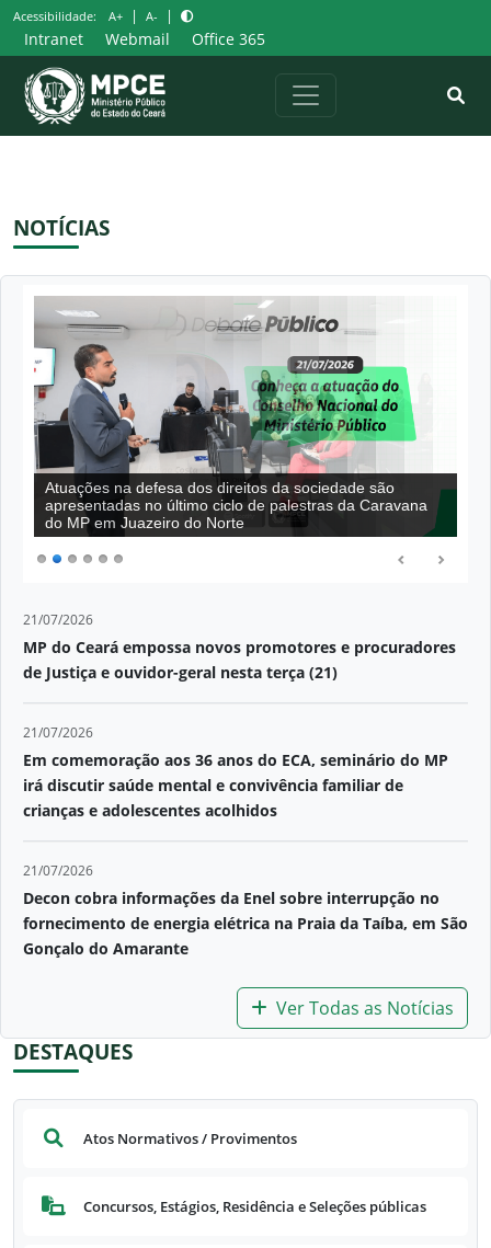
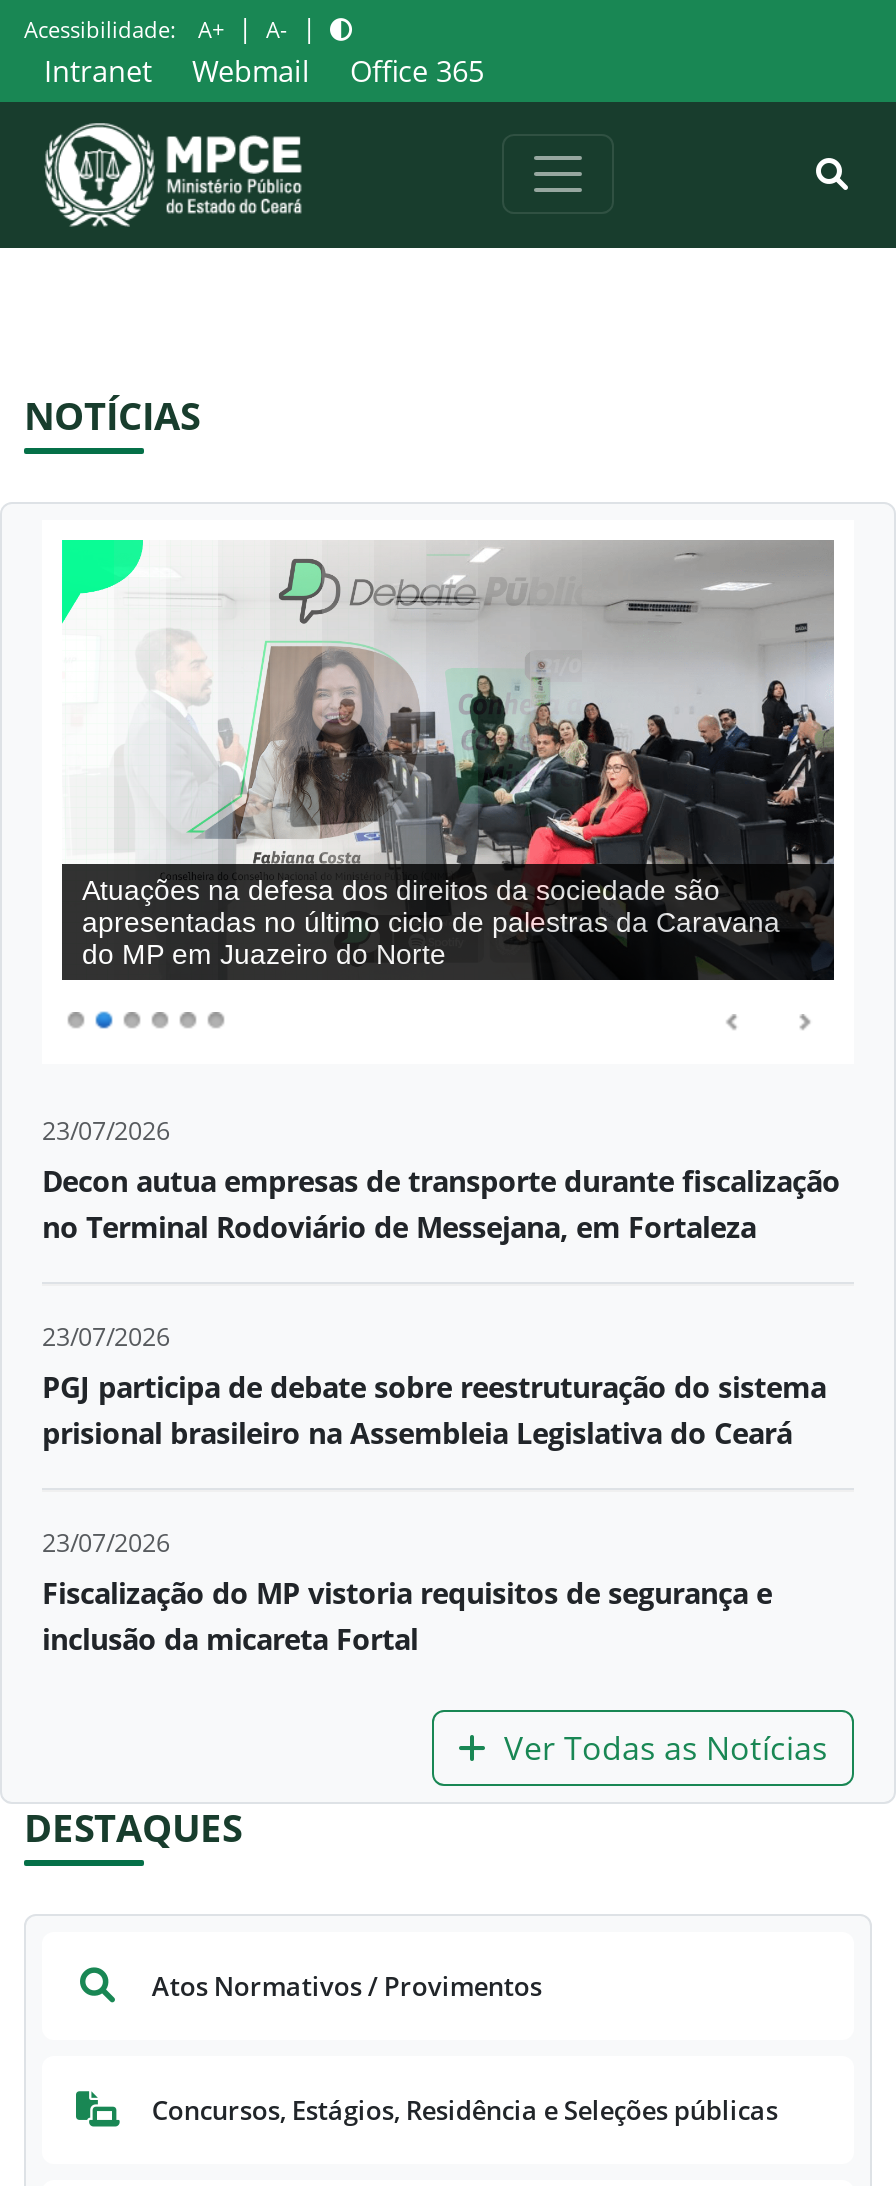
[33,296,231,477] [image] -> [60,538,390,866] [image]
[261,296,457,536] [image] -> [476,538,836,976] [image]
[23,611,456,683] 21/07/2026 | MP do Ceará empossa novos promotores e procuradores | de Justiça e ouvidor-geral nesta terça (21) -> [42,1115,840,1247] 23/07/2026 | Decon autua empresas de transporte durante fiscalização | no Terminal Rodoviário de Messejana, em Fortaleza
[23,723,448,821] 21/07/2026 | Em comemoração aos 36 anos do ECA, seminário do MP | irá discutir saúde mental e convivência familiar de | crianças e adolescentes acolhidos -> [42,1321,826,1453] 23/07/2026 | PGJ participa de debate sobre reestruturação do sistema | prisional brasileiro na Assembleia Legislativa do Ceará
[23,862,468,959] 21/07/2026 | Decon cobra informações da Enel sobre interrupção no | fornecimento de energia elétrica na Praia da Taíba, em São | Gonçalo do Amarante -> [42,1527,772,1659] 23/07/2026 | Fiscalização do MP vistoria requisitos de segurança e | inclusão da micareta Fortal

